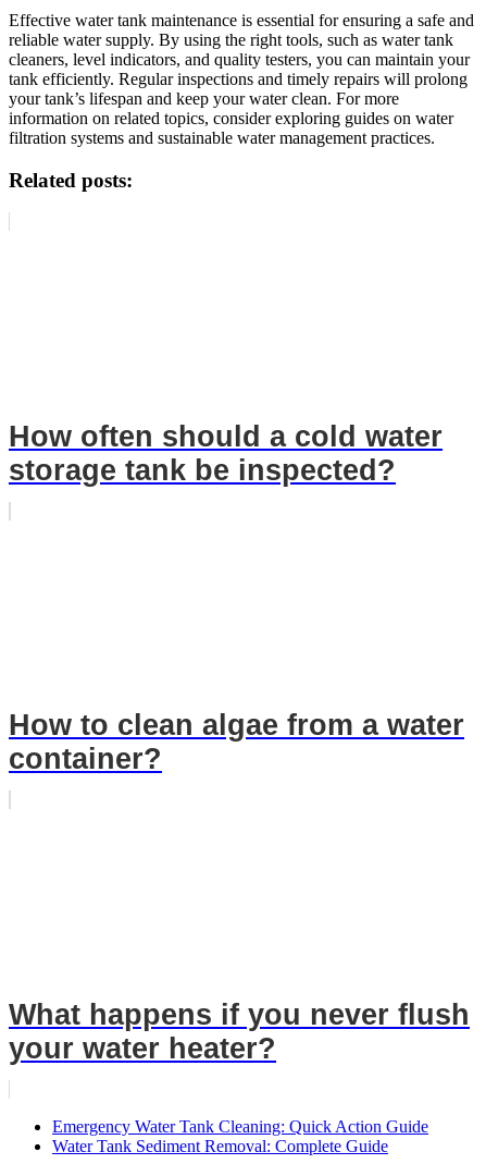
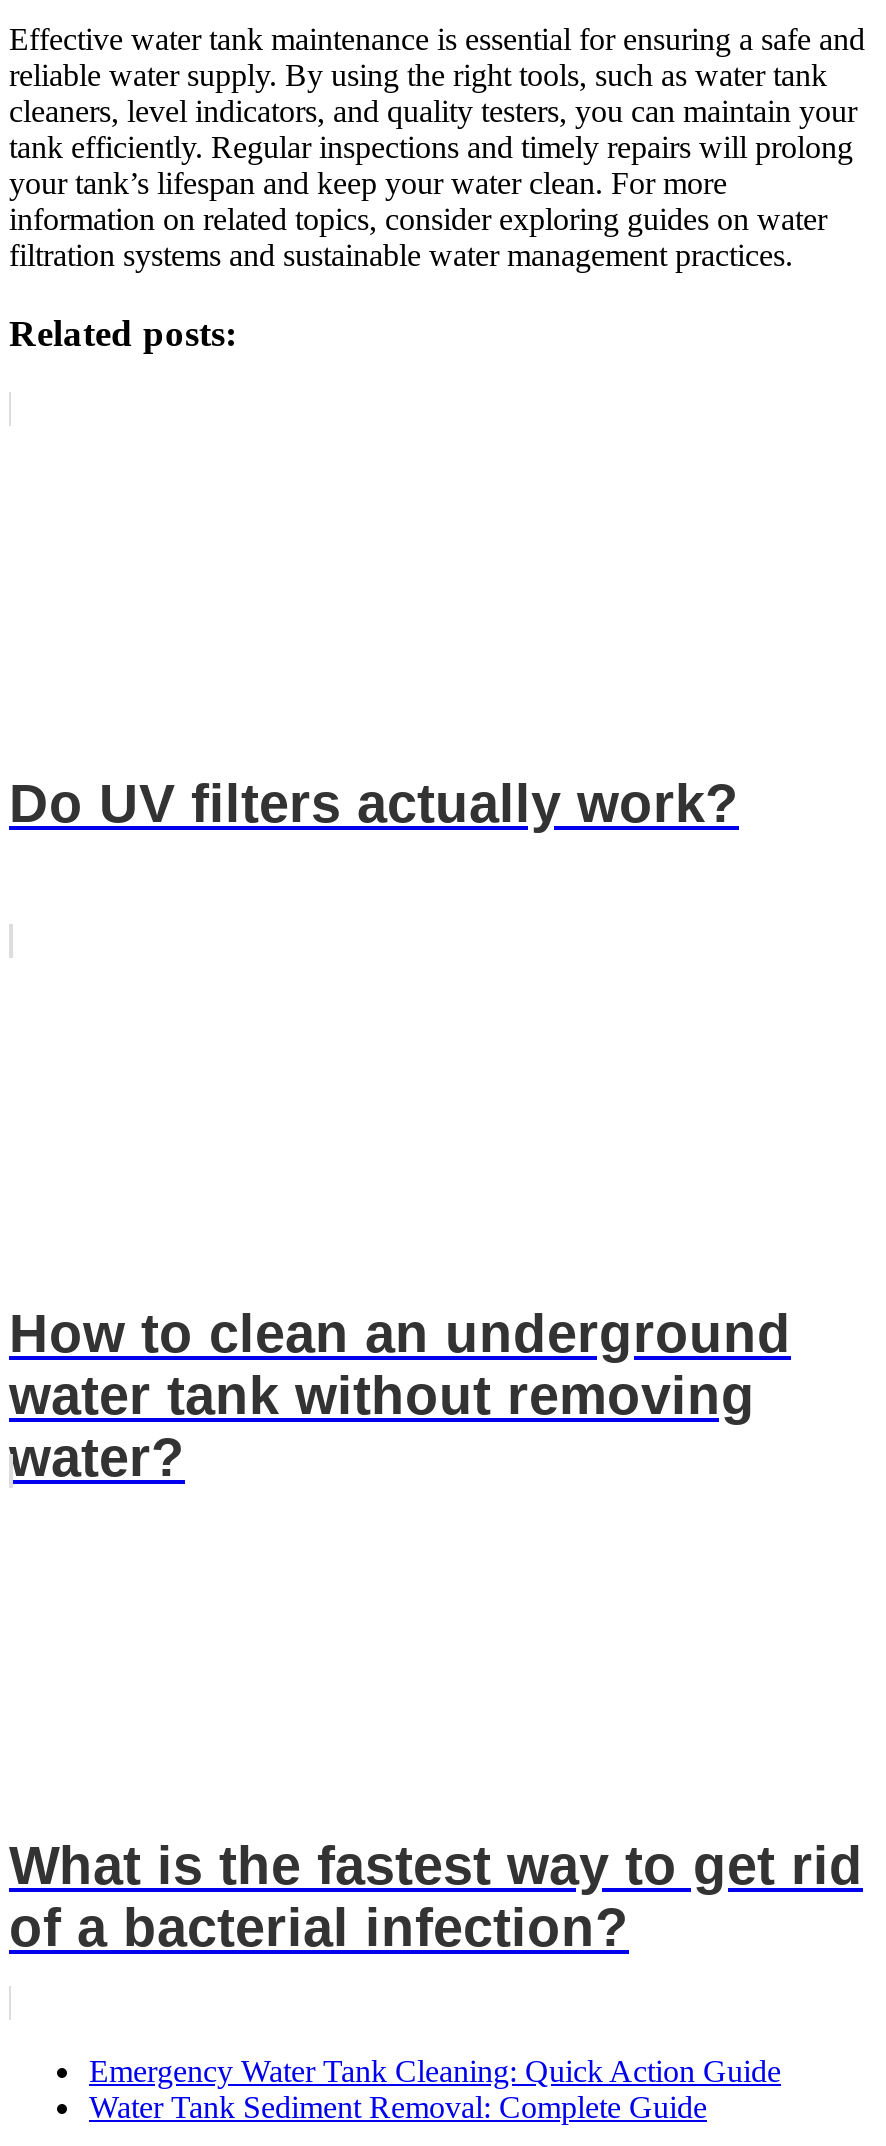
[9,420,443,486] How often should a cold water | storage tank be inspected? -> [9,773,739,833] Do UV filters actually work?
[9,709,464,775] How to clean algae from a water | container? -> [9,1304,791,1488] How to clean an underground | water tank without removing | water?
[9,998,470,1064] What happens if you never flush | your water heater? -> [9,1835,863,1957] What is the fastest way to get rid | of a bacterial infection?

